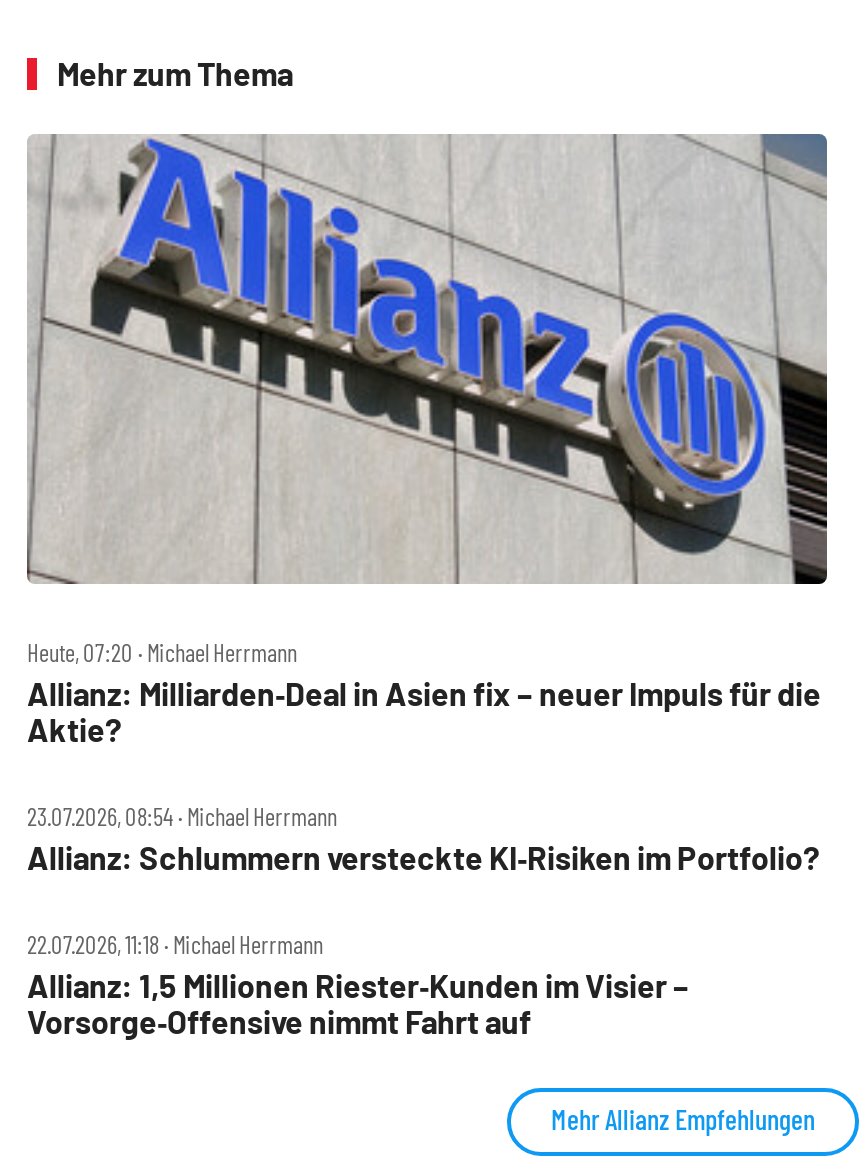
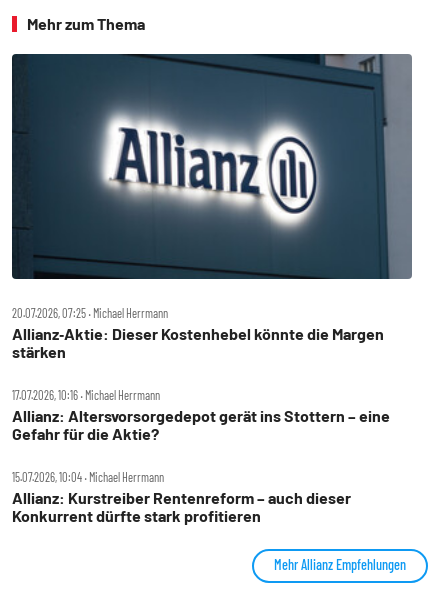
[25,132,829,748] [image] | Heute, 07:20 ‧ Michael Herrmann | Allianz: Milliarden‑Deal in Asien fix – neuer Impuls für die | Aktie? -> [11,53,413,361] [image] | 20.07.2026, 07:25 ‧ Michael Herrmann | Allianz‑Aktie: Dieser Kostenhebel könnte die Margen | stärken
[27,802,819,876] 23.07.2026, 08:54 ‧ Michael Herrmann | Allianz: Schlummern versteckte KI‑Risiken im Portfolio? -> [12,388,390,443] 17.07.2026, 10:16 ‧ Michael Herrmann | Allianz: Altersvorsorgedepot gerät ins Stottern – eine | Gefahr für die Aktie?
[27,930,689,1040] 22.07.2026, 11:18 ‧ Michael Herrmann | Allianz: 1,5 Millionen Riester‑Kunden im Visier – | Vorsorge‑Offensive nimmt Fahrt auf -> [12,470,351,525] 15.07.2026, 10:04 ‧ Michael Herrmann | Allianz: Kurstreiber Rentenreform – auch dieser | Konkurrent dürfte stark profitieren

